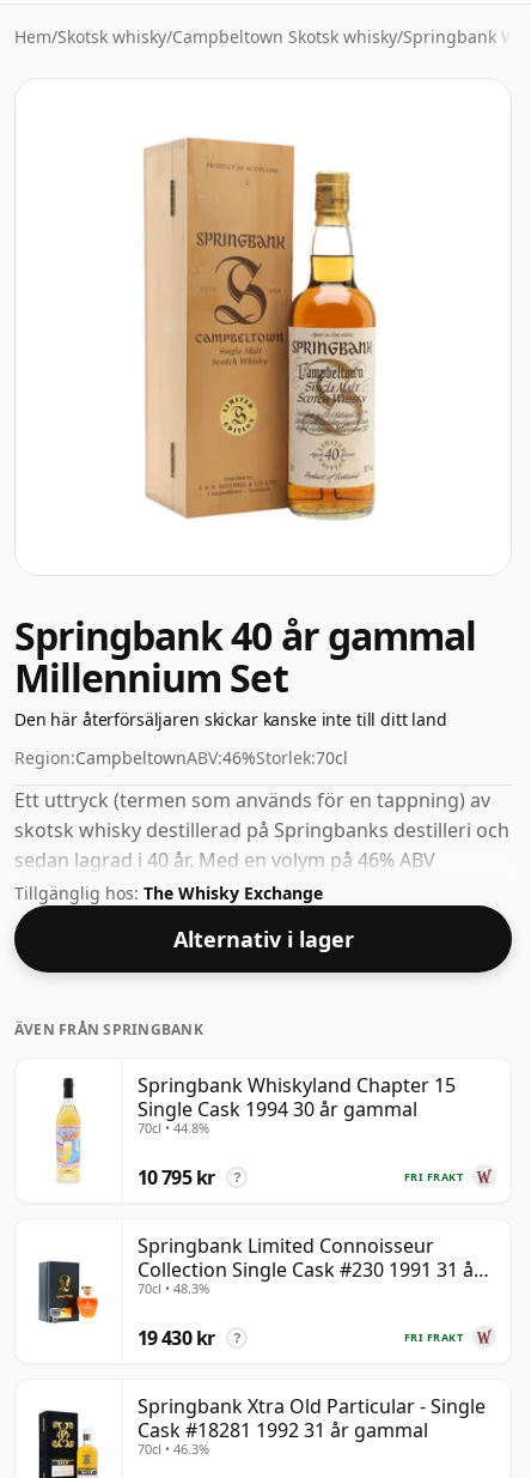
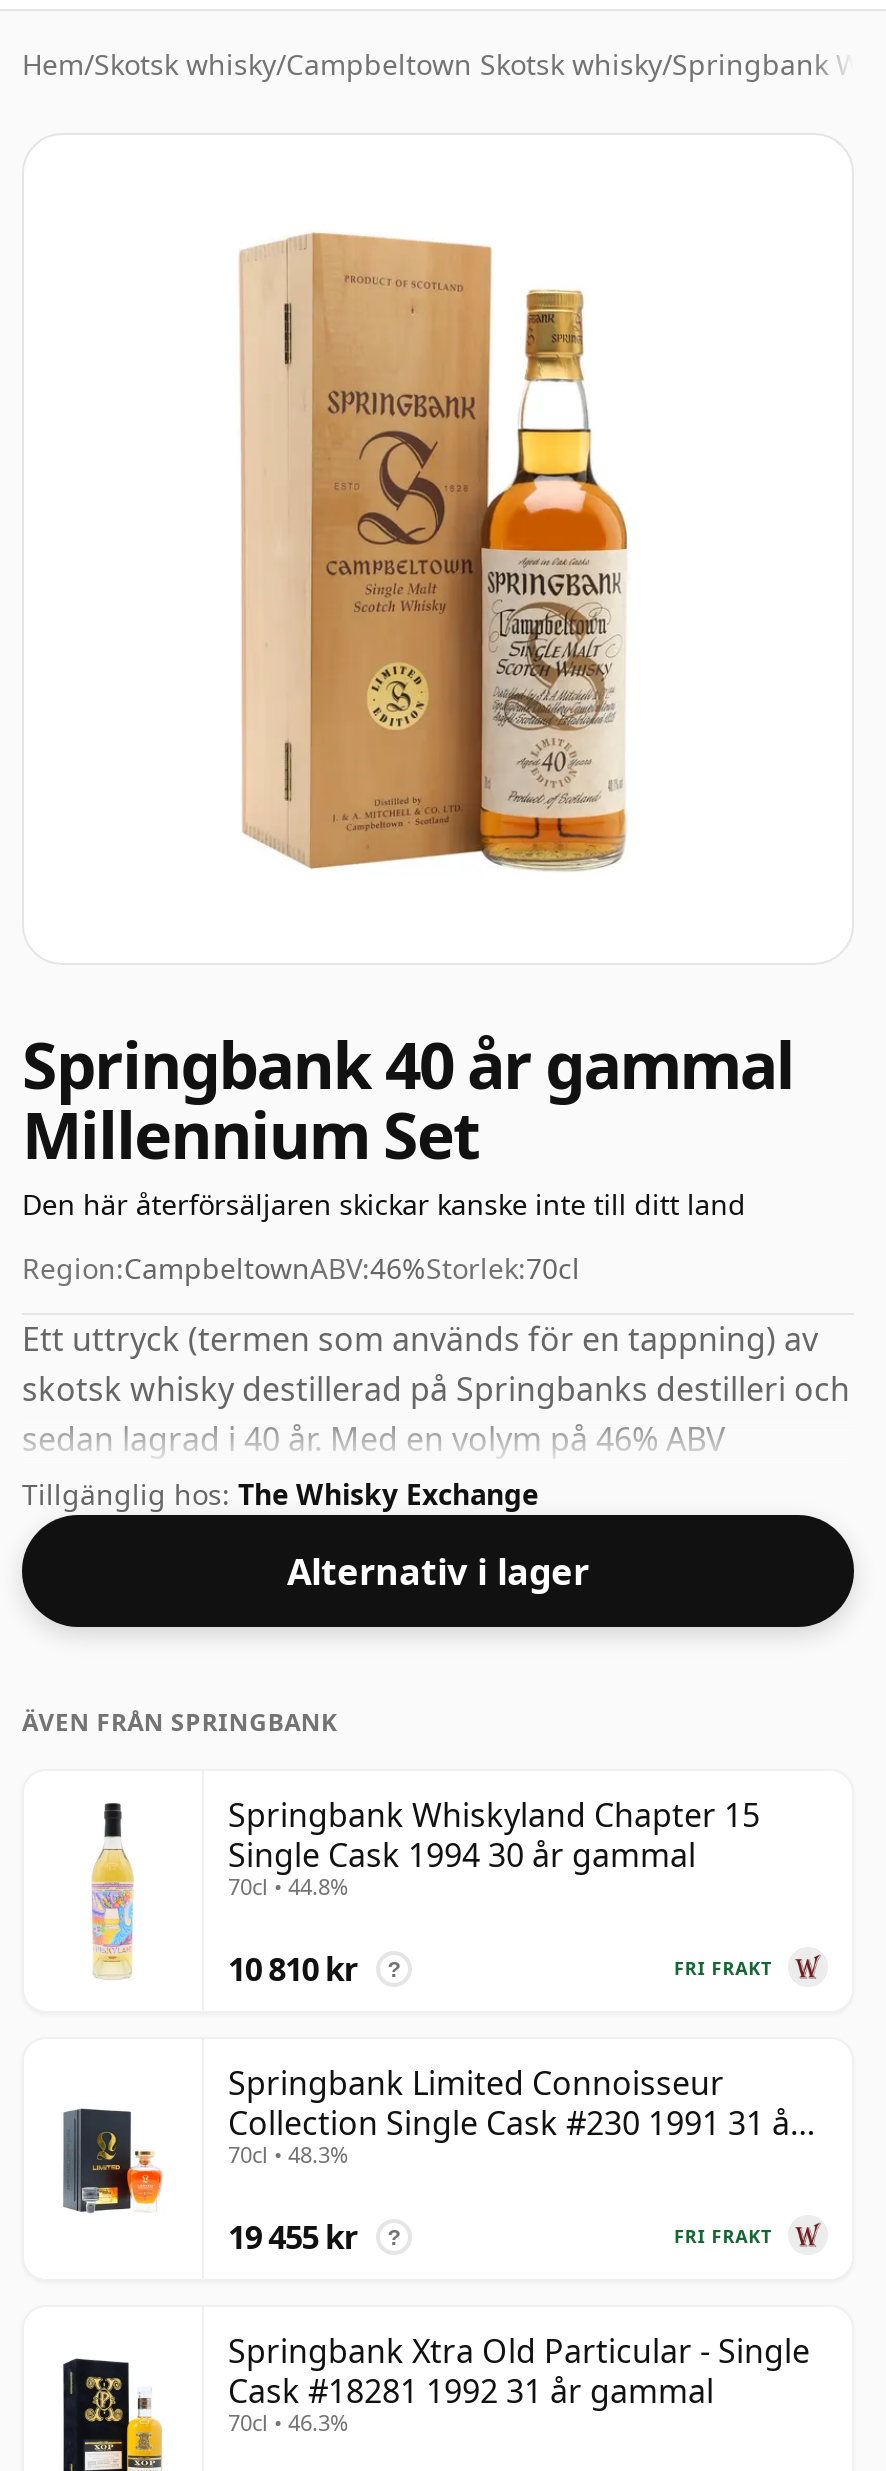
[138,1164,214,1191] 10 795 kr -> [228,1947,356,1991] 10 810 kr
[138,1325,214,1351] 19 430 kr -> [228,2215,356,2259] 19 455 kr

